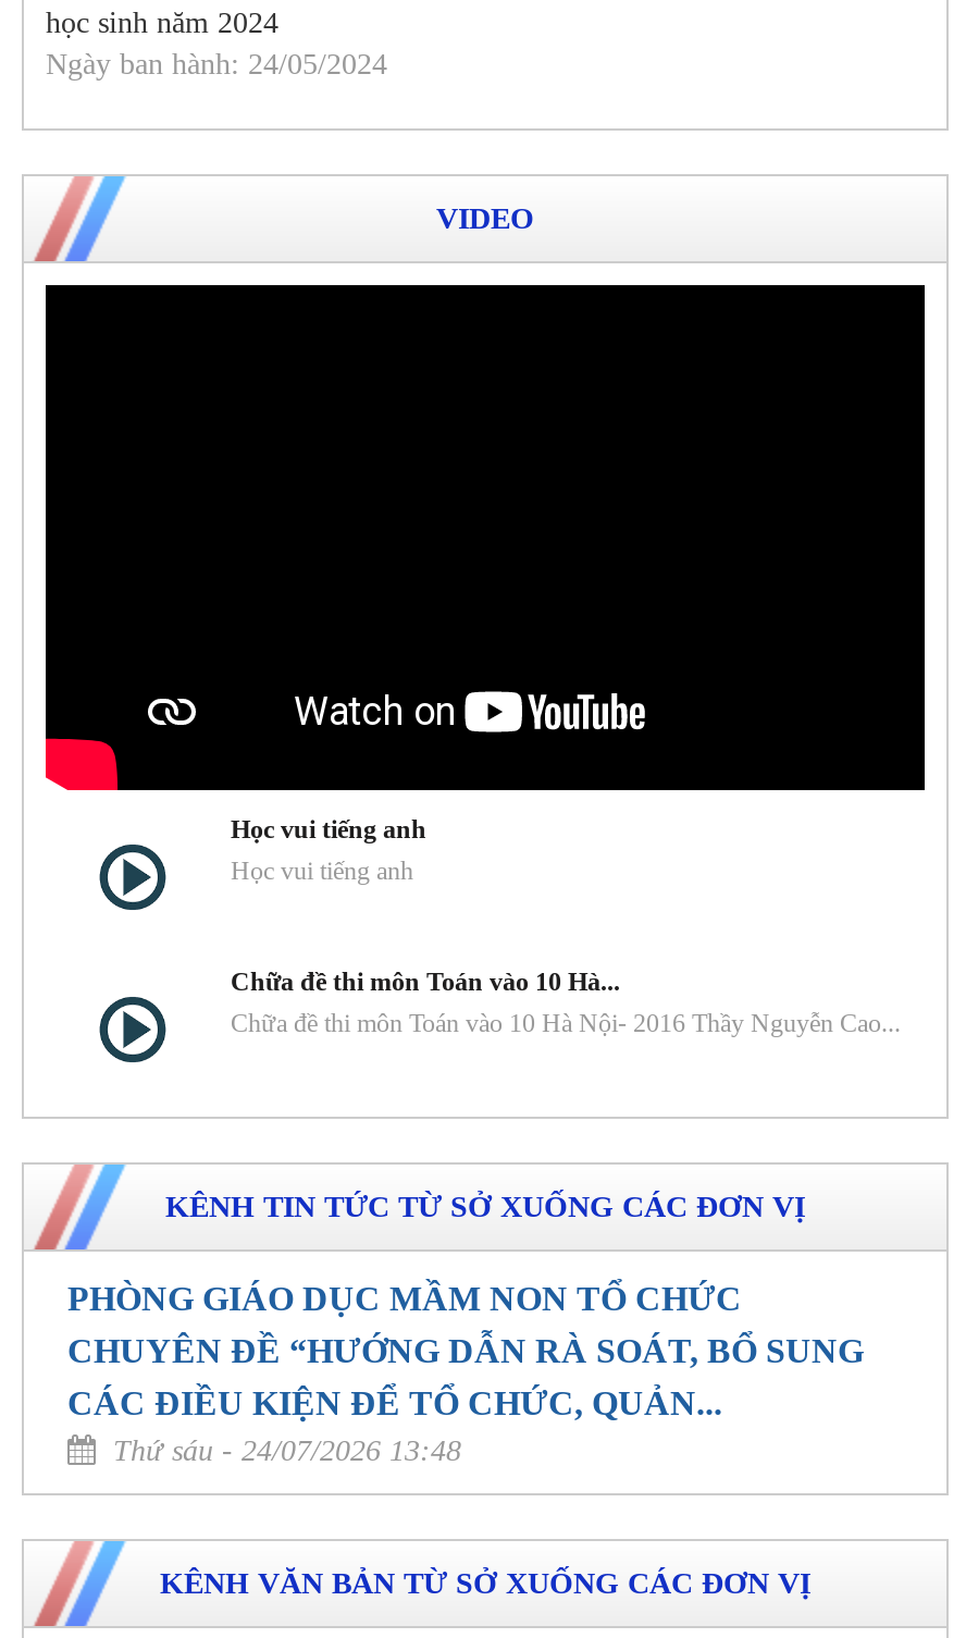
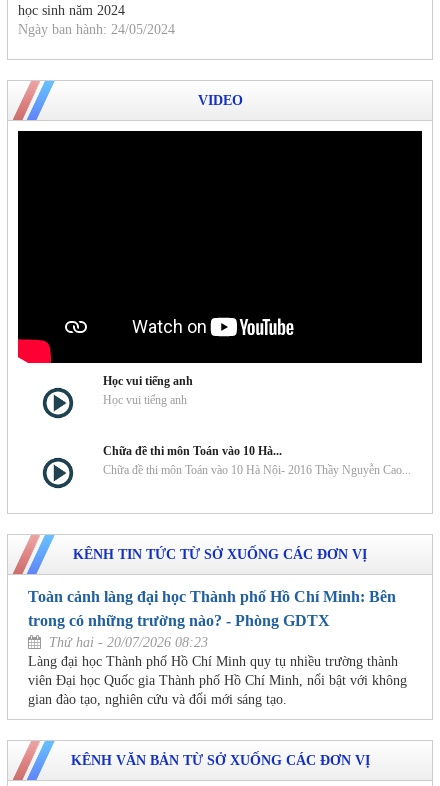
[67,1281,864,1468] PHÒNG GIÁO DỤC MẦM NON TỔ CHỨC | CHUYÊN ĐỀ “HƯỚNG DẪN RÀ SOÁT, BỔ SUNG | CÁC ĐIỀU KIỆN ĐỂ TỔ CHỨC, QUẢN... | Thứ sáu - 24/07/2026 13:48 -> [28,588,407,707] Toàn cảnh làng đại học Thành phố Hồ Chí Minh: Bên | trong có những trường nào? - Phòng GDTX | Thứ hai - 20/07/2026 08:23 | Làng đại học Thành phố Hồ Chí Minh quy tụ nhiều trường thành | viên Đại học Quốc gia Thành phố Hồ Chí Minh, nổi bật với không | gian đào tạo, nghiên cứu và đổi mới sáng tạo.

